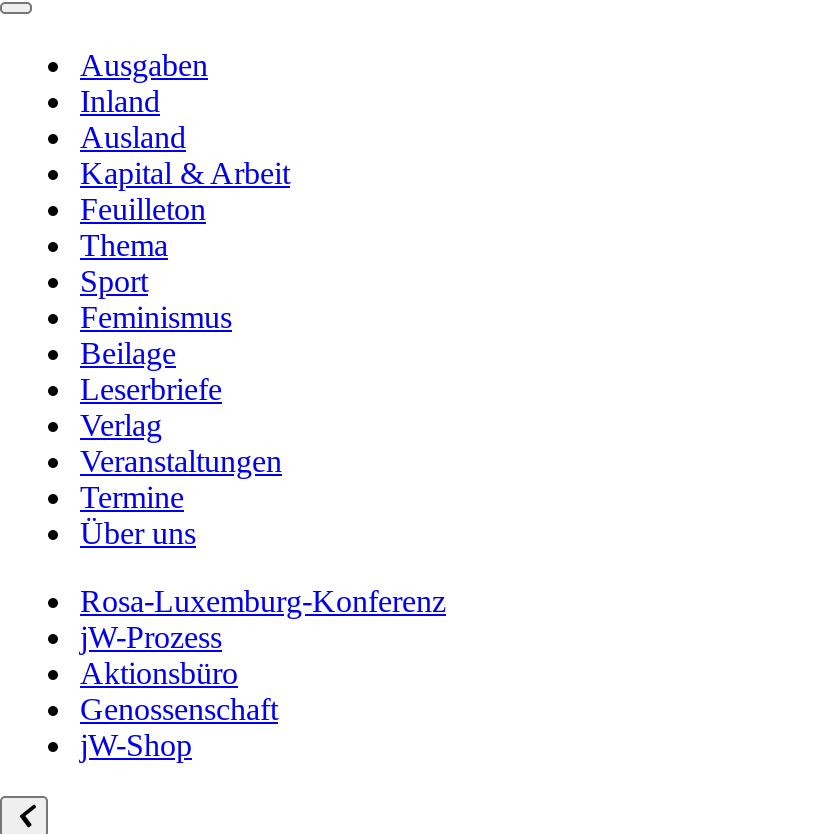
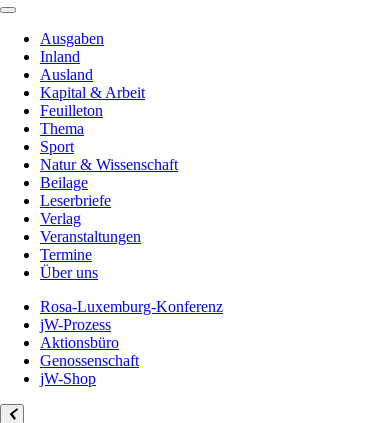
[80,300,232,334] Feminismus -> [40,156,178,173] Natur & Wissenschaft

